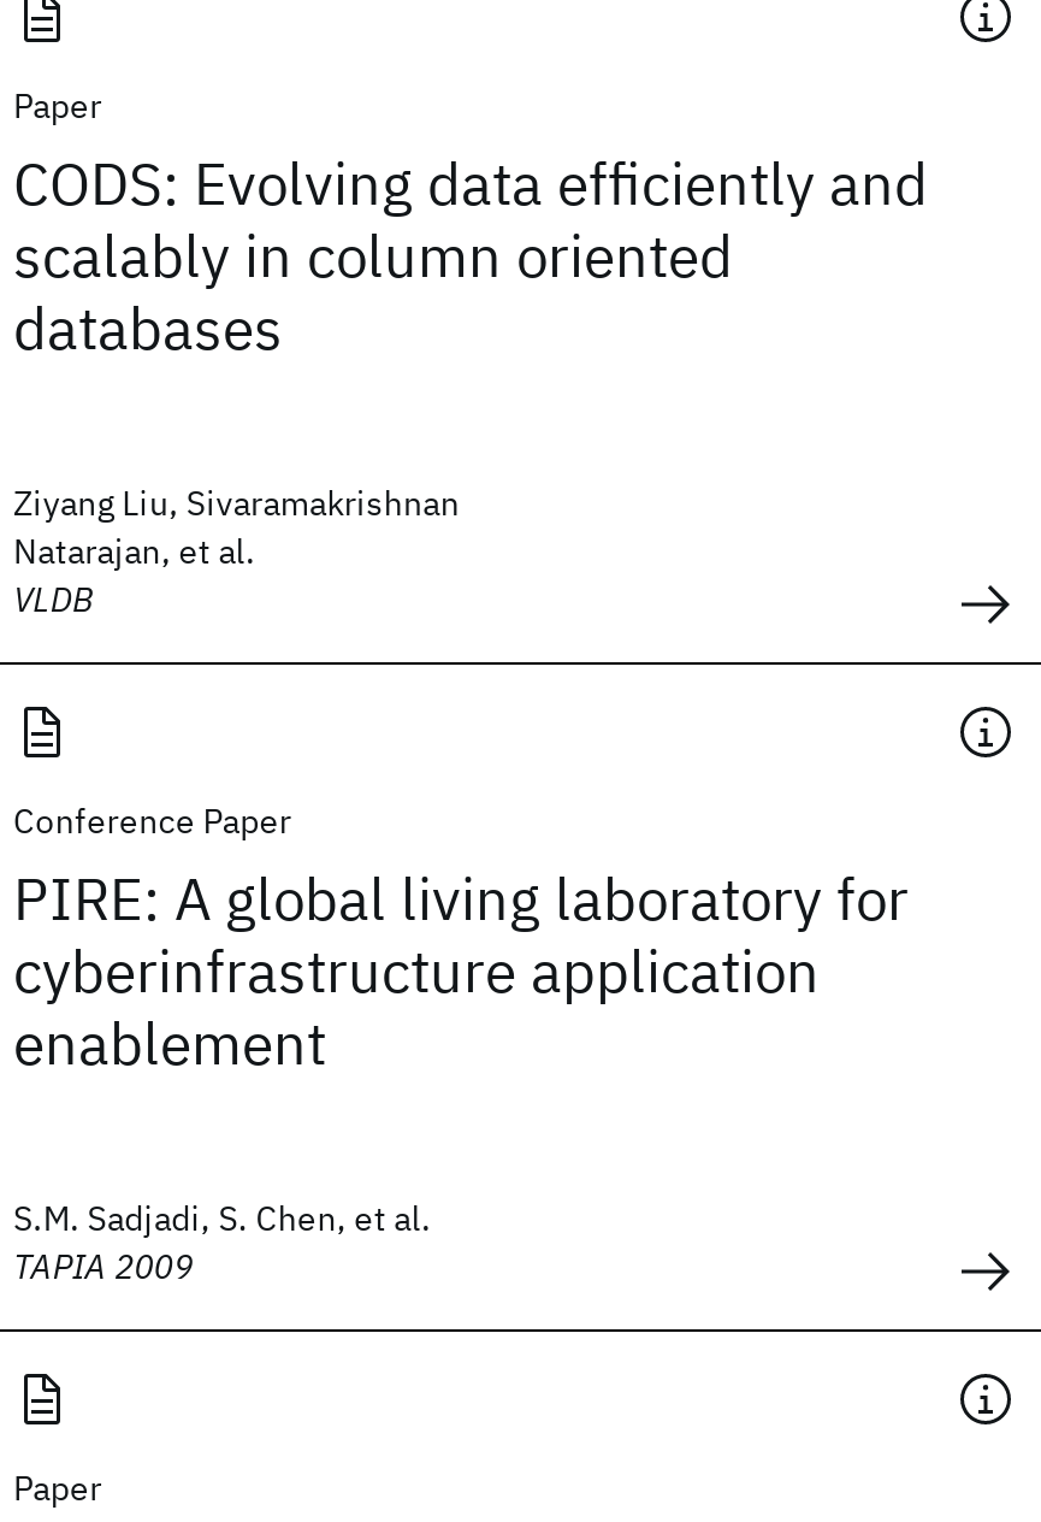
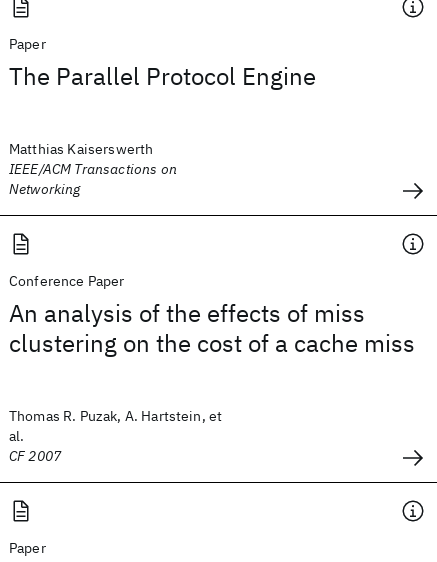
[13,144,928,366] CODS: Evolving data efficiently and | scalably in column oriented | databases -> [9,60,316,92] The Parallel Protocol Engine
[13,482,460,621] Ziyang Liu, Sivaramakrishnan | Natarajan, et al. | VLDB -> [9,140,177,198] Matthias Kaiserswerth | IEEE/ACM Transactions on | Networking
[13,860,909,1081] PIRE: A global living laboratory for | cyberinfrastructure application | enablement -> [9,297,415,359] An analysis of the effects of miss | clustering on the cost of a cache miss
[13,1197,431,1288] S.M. Sadjadi, S. Chen, et al. | TAPIA 2009 -> [9,407,222,465] Thomas R. Puzak, A. Hartstein, et | al. | CF 2007

